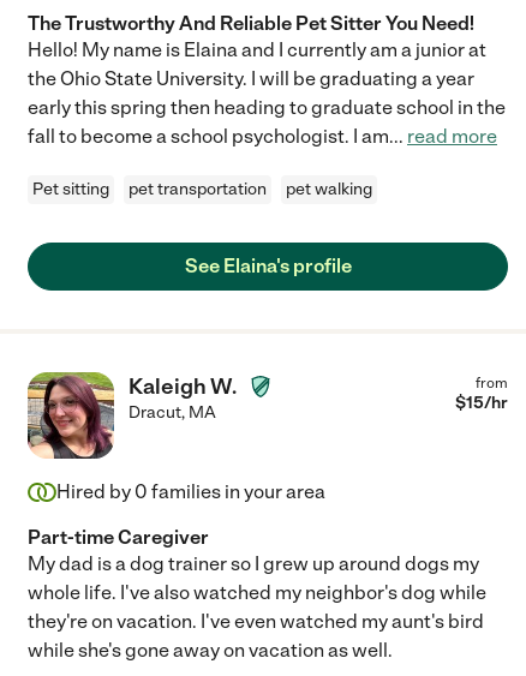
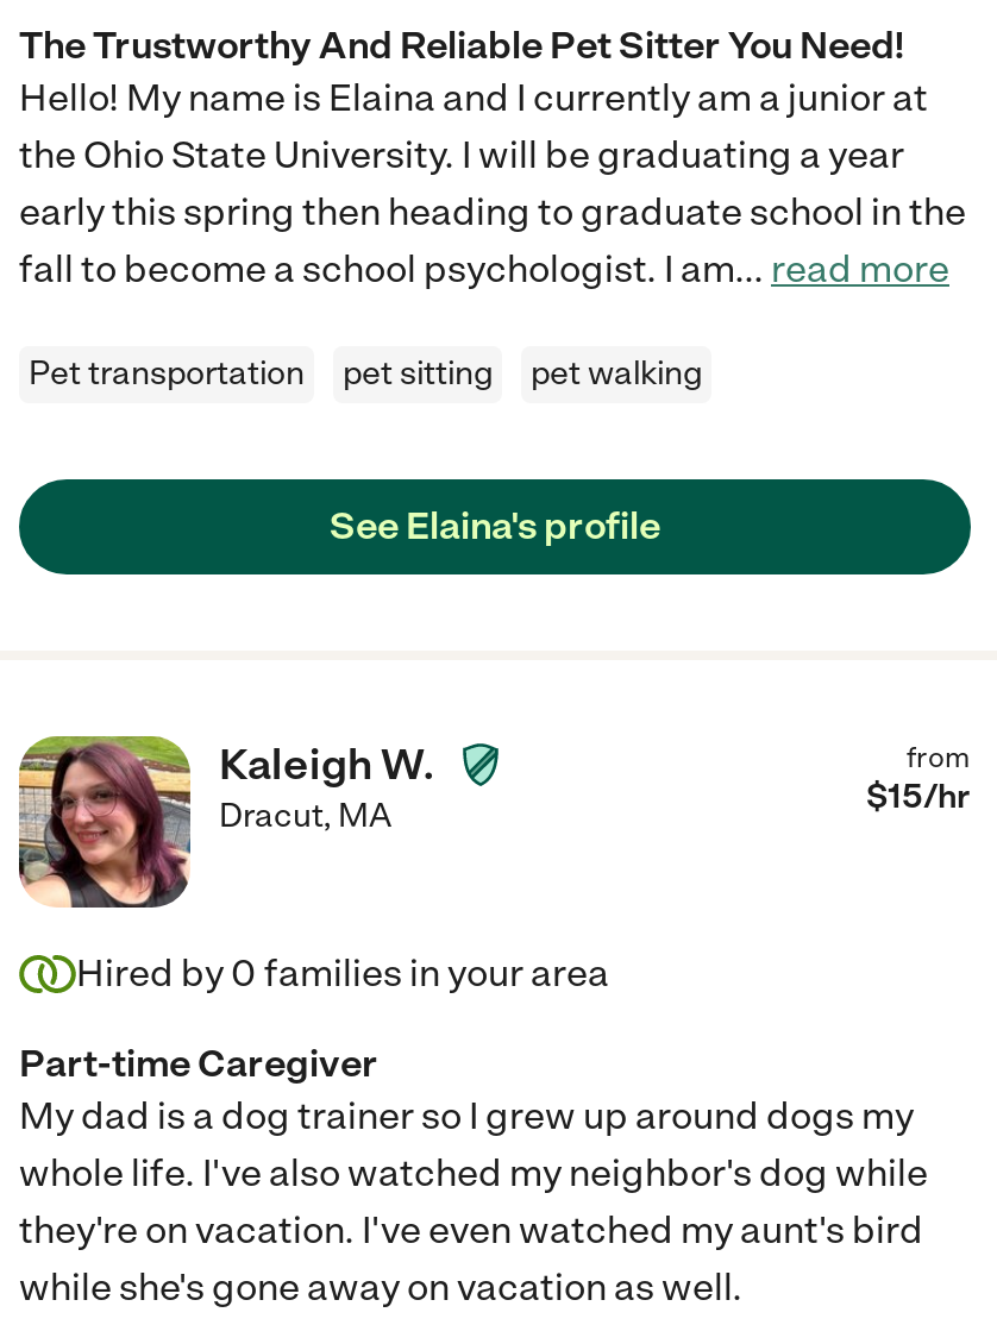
[32,178,109,199] Pet sitting -> [29,352,305,393] Pet transportation
[128,178,267,199] pet transportation -> [343,352,493,393] pet sitting

